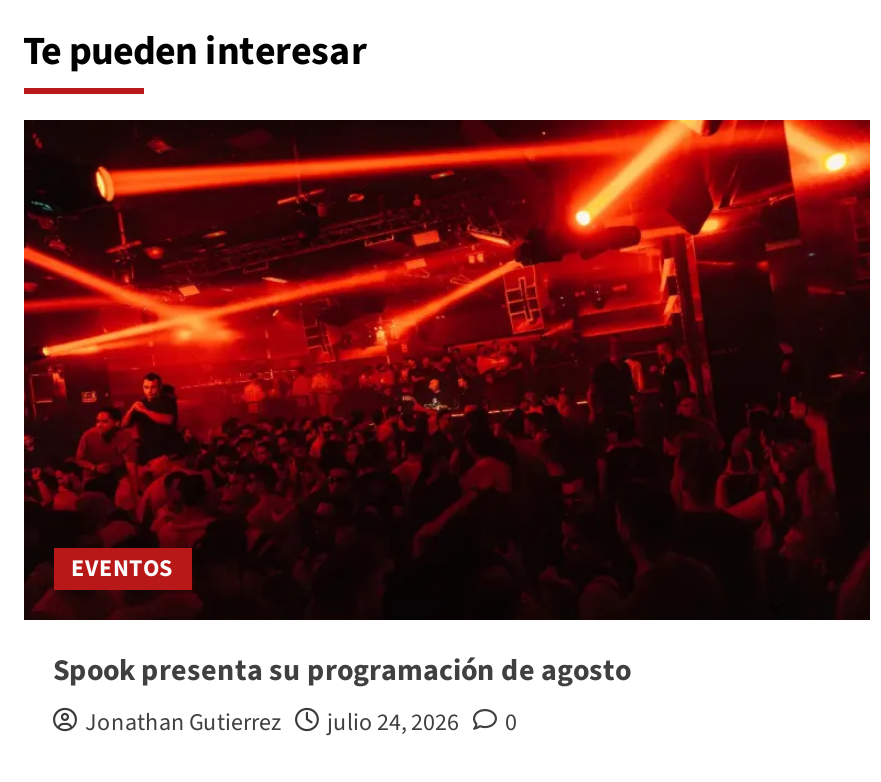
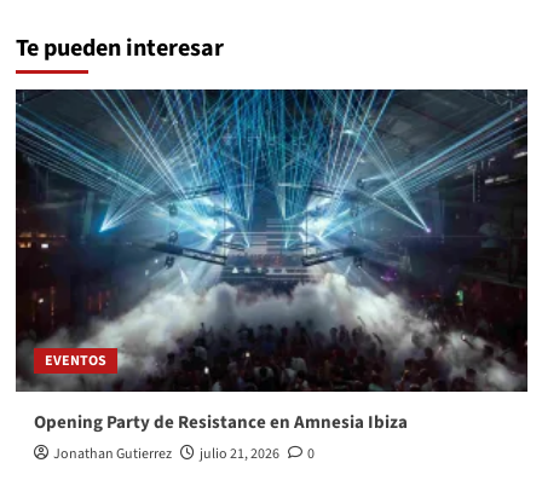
[22,117,872,692] [image] | Spook presenta su programación de agosto -> [15,88,529,436] [image] | Opening Party de Resistance en Amnesia Ibiza
[85,706,517,740] Jonathan Gutierrez julio 24, 2026 0 -> [53,444,314,465] Jonathan Gutierrez julio 21, 2026 0

